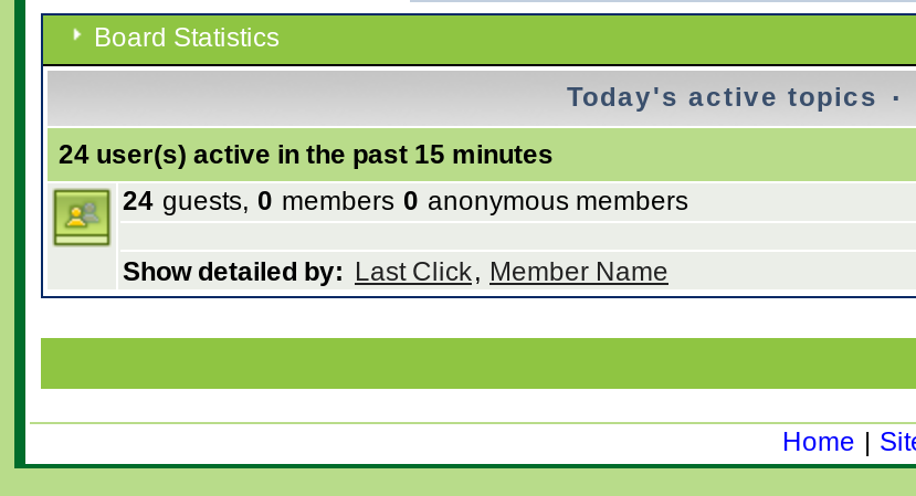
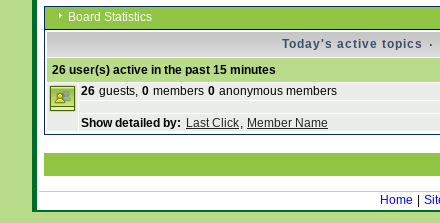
[59,139,554,170] 24 user(s) active in the past 15 minutes -> [52,63,276,77] 26 user(s) active in the past 15 minutes
[123,186,688,217] 24 guests, 0 members 0 anonymous members -> [81,84,337,98] 26 guests, 0 members 0 anonymous members

